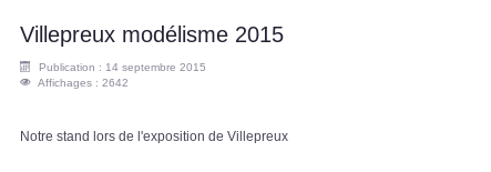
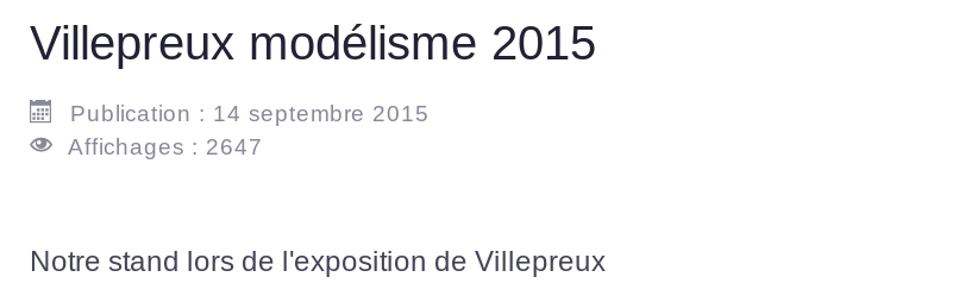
[38,77,129,89] Affichages : 2642 -> [68,134,263,160] Affichages : 2647

